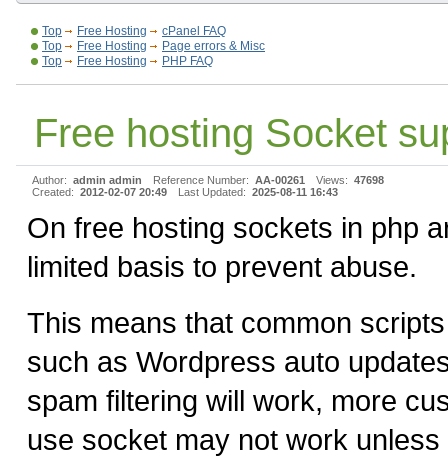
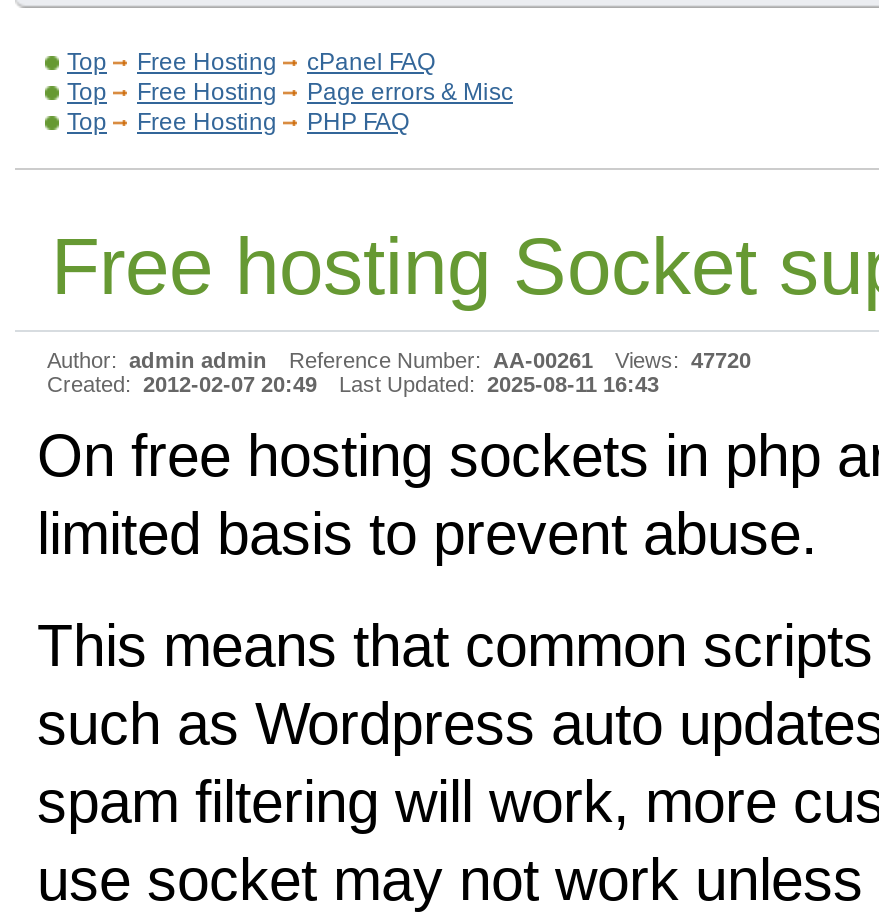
[32,174,384,186] Author: admin admin Reference Number: AA-00261 Views: 47698 -> [47,348,751,372] Author: admin admin Reference Number: AA-00261 Views: 47720

